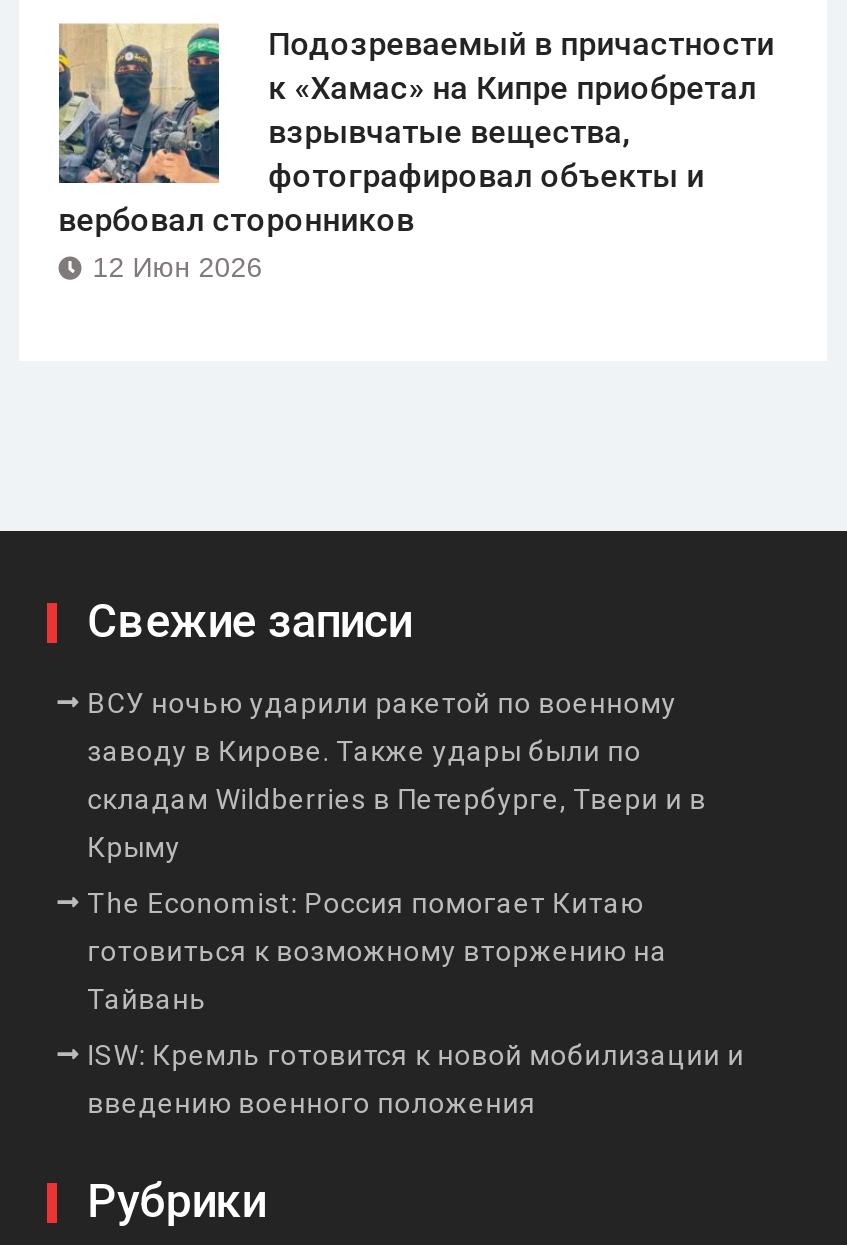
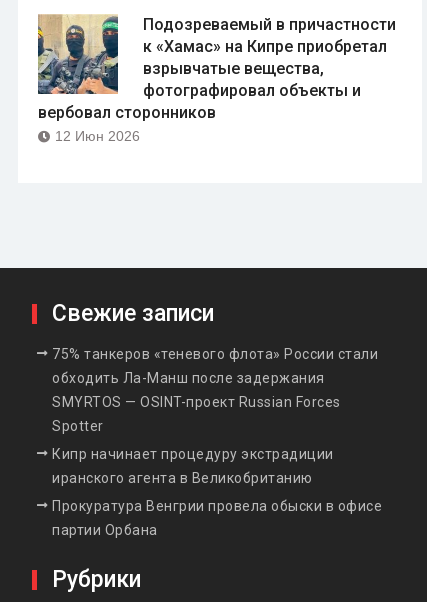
[88,687,745,1119] ВСУ ночью ударили ракетой по военному | заводу в Кирове. Также удары были по | складам Wildberries в Петербурге, Твери и в | Крыму | The Economist: Россия помогает Китаю | готовиться к возможному вторжению на | Тайвань | ISW: Кремль готовится к новой мобилизации и | введению военного положения -> [52,346,382,538] 75% танкеров «теневого флота» России стали | обходить Ла-Манш после задержания | SMYRTOS — OSINT-проект Russian Forces | Spotter | Кипр начинает процедуру экстрадиции | иранского агента в Великобританию | Прокуратура Венгрии провела обыски в офисе | партии Орбана

